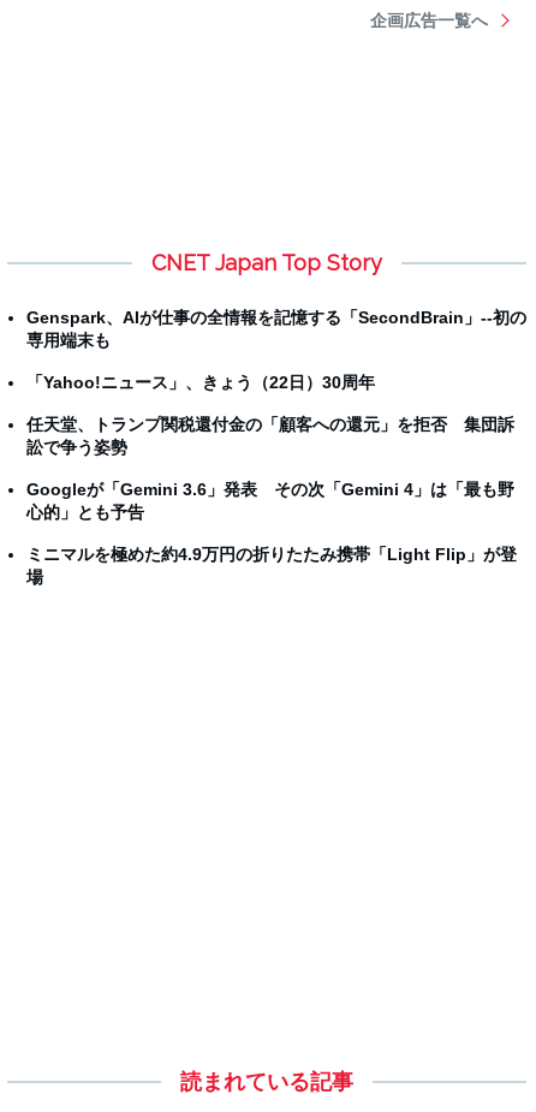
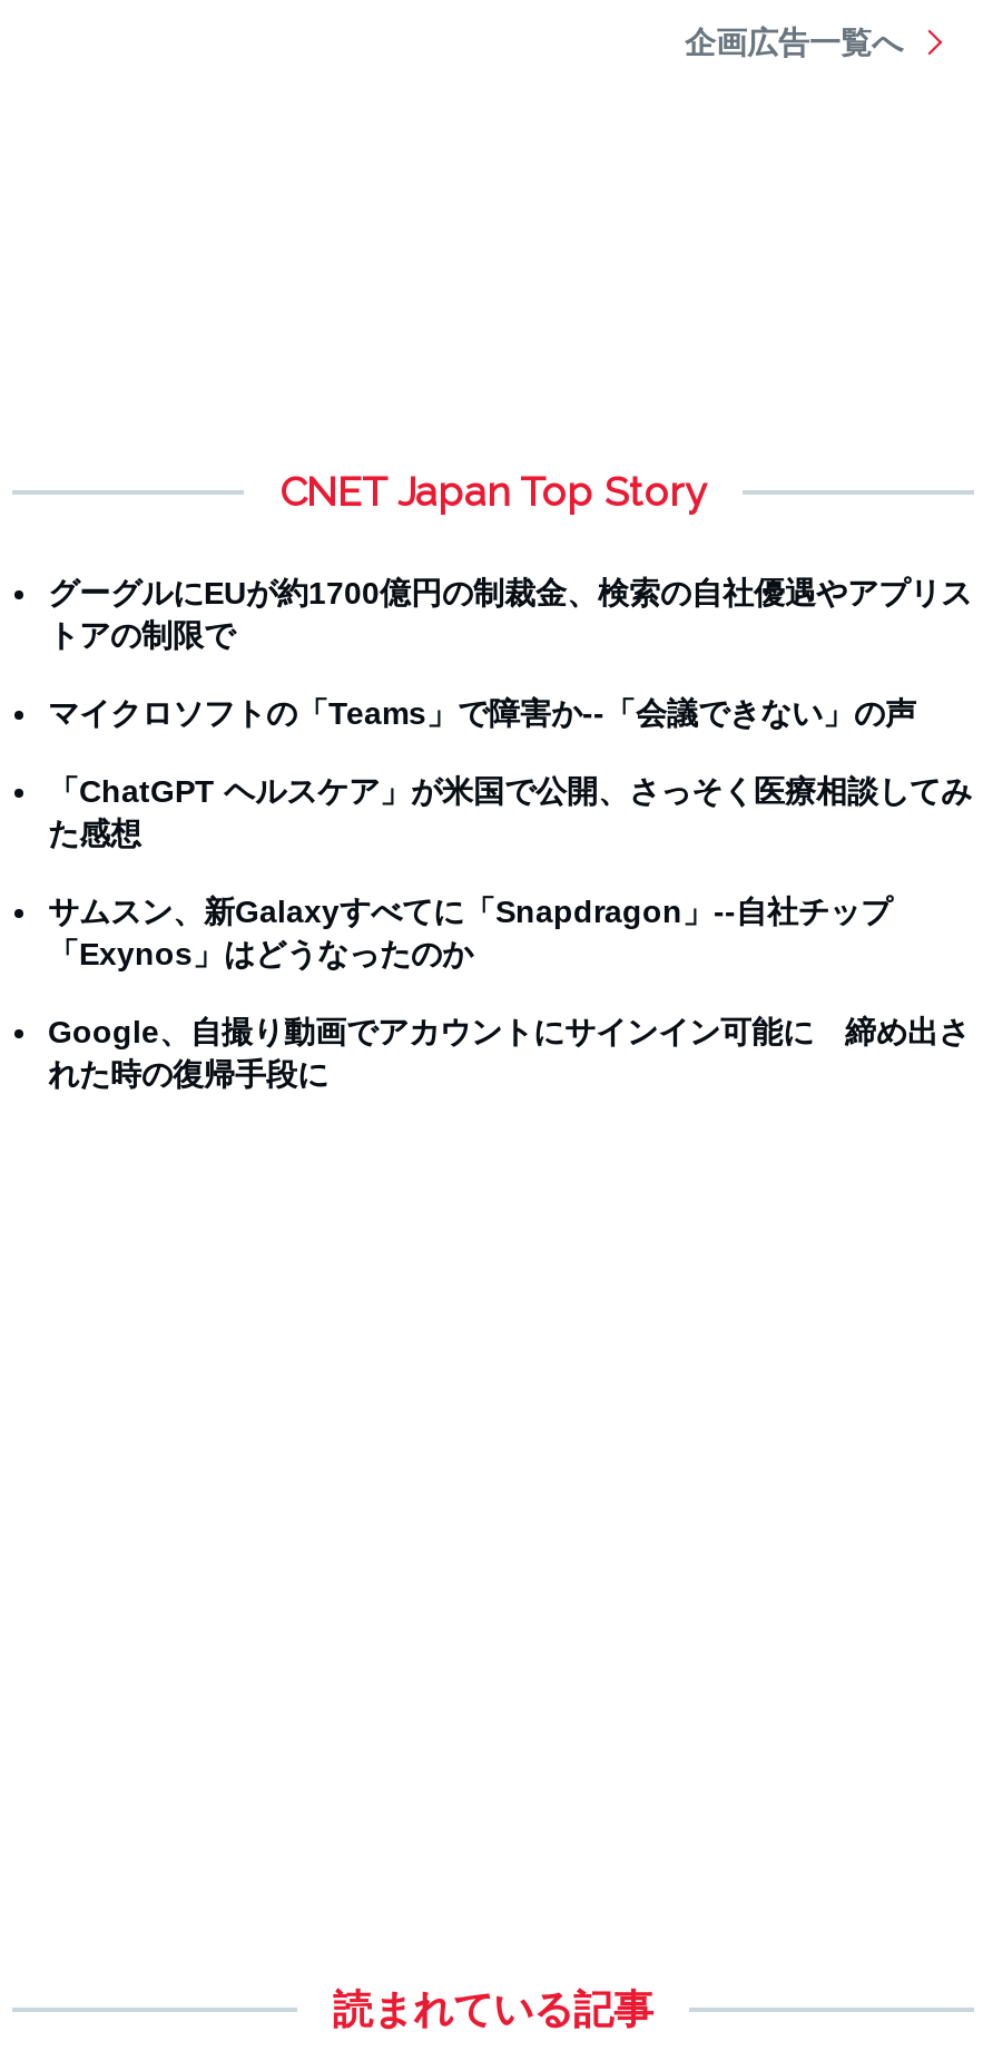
[26,308,526,350] Genspark、AIが仕事の全情報を記憶する「SecondBrain」--初の | 専用端末も -> [48,575,972,653] グーグルにEUが約1700億円の制裁金、検索の自社優遇やアプリス | トアの制限で
[26,373,375,392] 「Yahoo!ニュース」、きょう（22日）30周年 -> [48,695,916,731] マイクロソフトの「Teams」で障害か--「会議できない」の声
[26,415,514,457] 任天堂、トランプ関税還付金の「顧客への還元」を拒否 集団訴 | 訟で争う姿勢 -> [48,773,972,851] 「ChatGPT ヘルスケア」が米国で公開、さっそく医療相談してみ | た感想
[26,480,514,522] Googleが「Gemini 3.6」発表 その次「Gemini 4」は「最も野 | 心的」とも予告 -> [48,893,892,971] サムスン、新Galaxyすべてに「Snapdragon」--自社チップ | 「Exynos」はどうなったのか
[26,545,517,587] ミニマルを極めた約4.9万円の折りたたみ携帯「Light Flip」が登 | 場 -> [48,1014,970,1092] Google、自撮り動画でアカウントにサインイン可能に 締め出さ | れた時の復帰手段に

